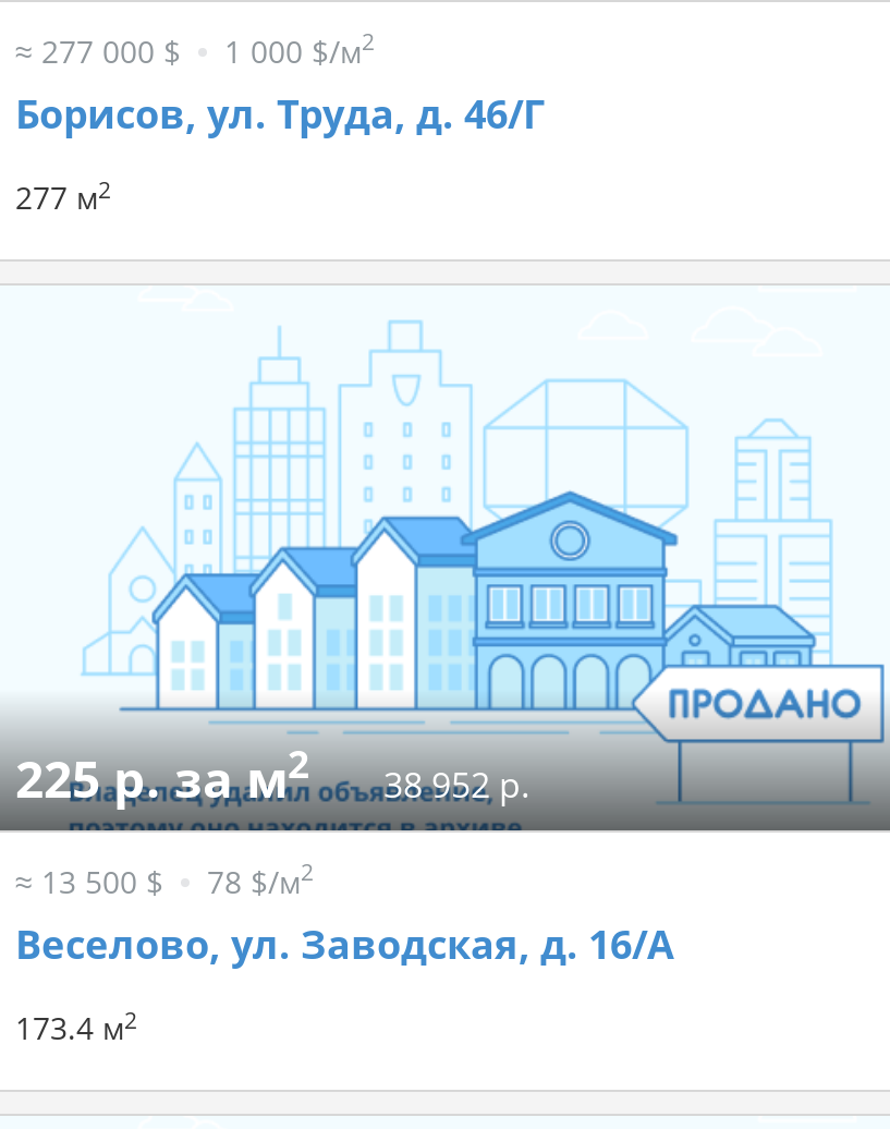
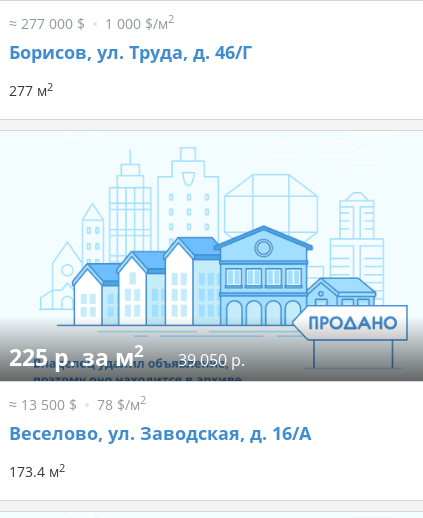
[15,740,529,813] 225 р. за м2 38 952 р. -> [9,339,245,373] 225 р. за м2 39 050 р.

